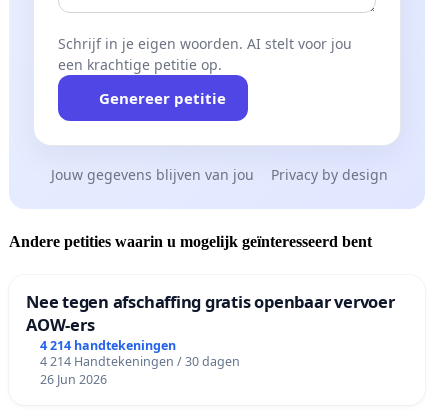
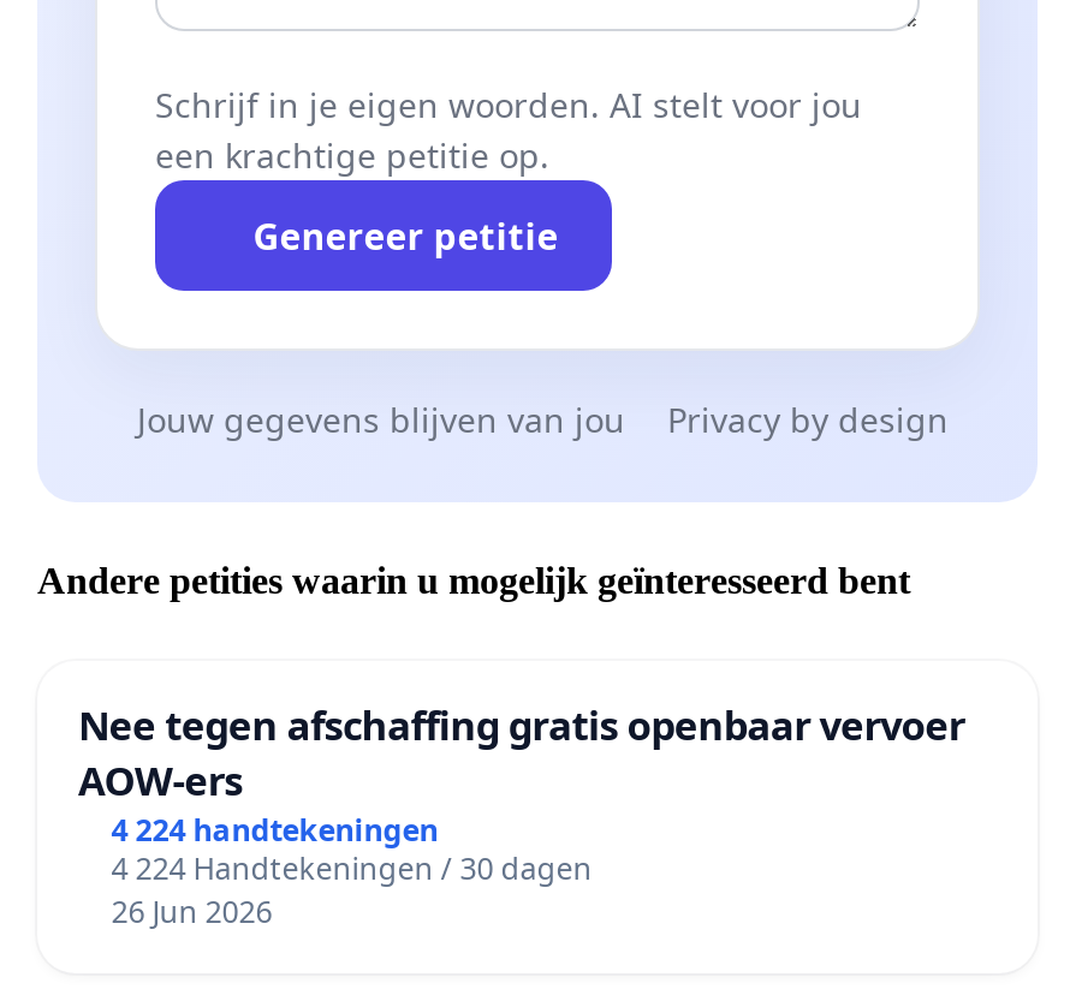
[40,337,176,354] 4 214 handtekeningen -> [111,809,438,850] 4 224 handtekeningen
[40,353,240,370] 4 214 Handtekeningen / 30 dagen -> [111,848,592,889] 4 224 Handtekeningen / 30 dagen

